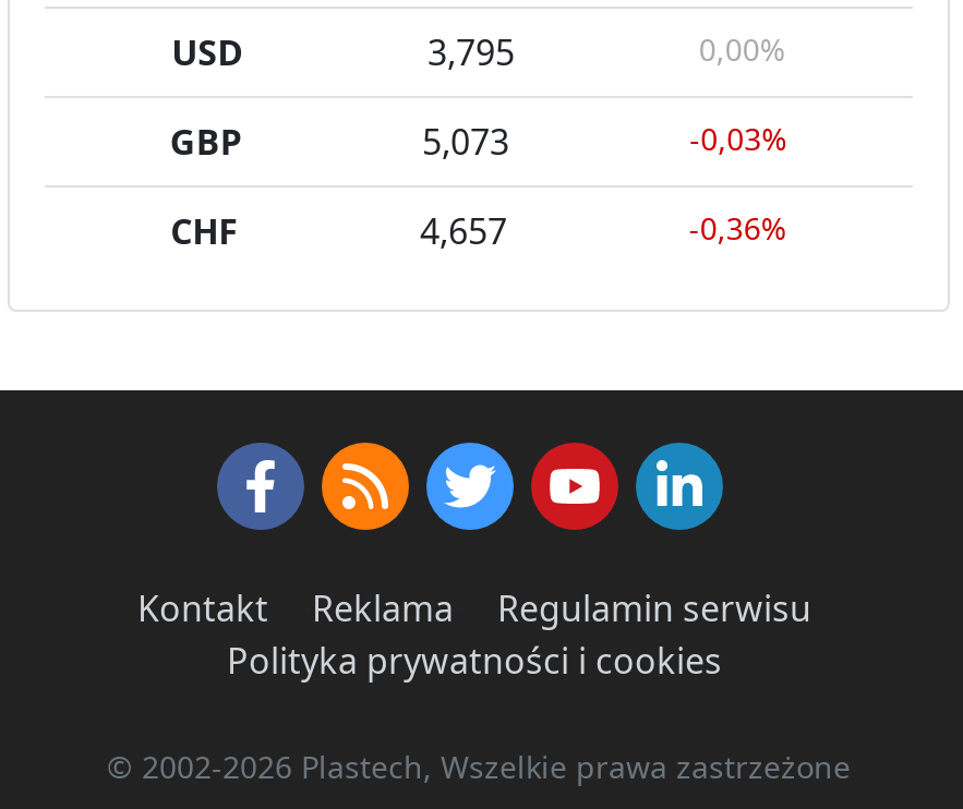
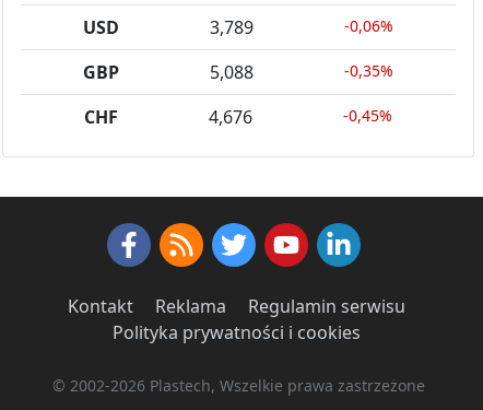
[428,29,515,77] 3,795 -> [210,15,254,39] 3,789
[699,29,786,70] 0,00% -> [344,15,393,36] -0,06%
[422,118,509,166] 5,073 -> [210,60,254,84] 5,088
[690,118,788,159] -0,03% -> [344,60,393,81] -0,35%
[420,207,507,255] 4,657 -> [209,105,252,129] 4,676
[689,207,787,249] -0,36% -> [343,105,393,126] -0,45%

